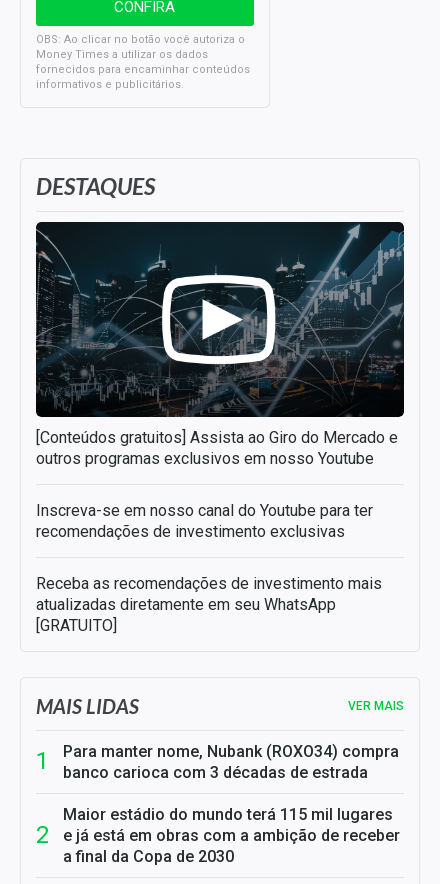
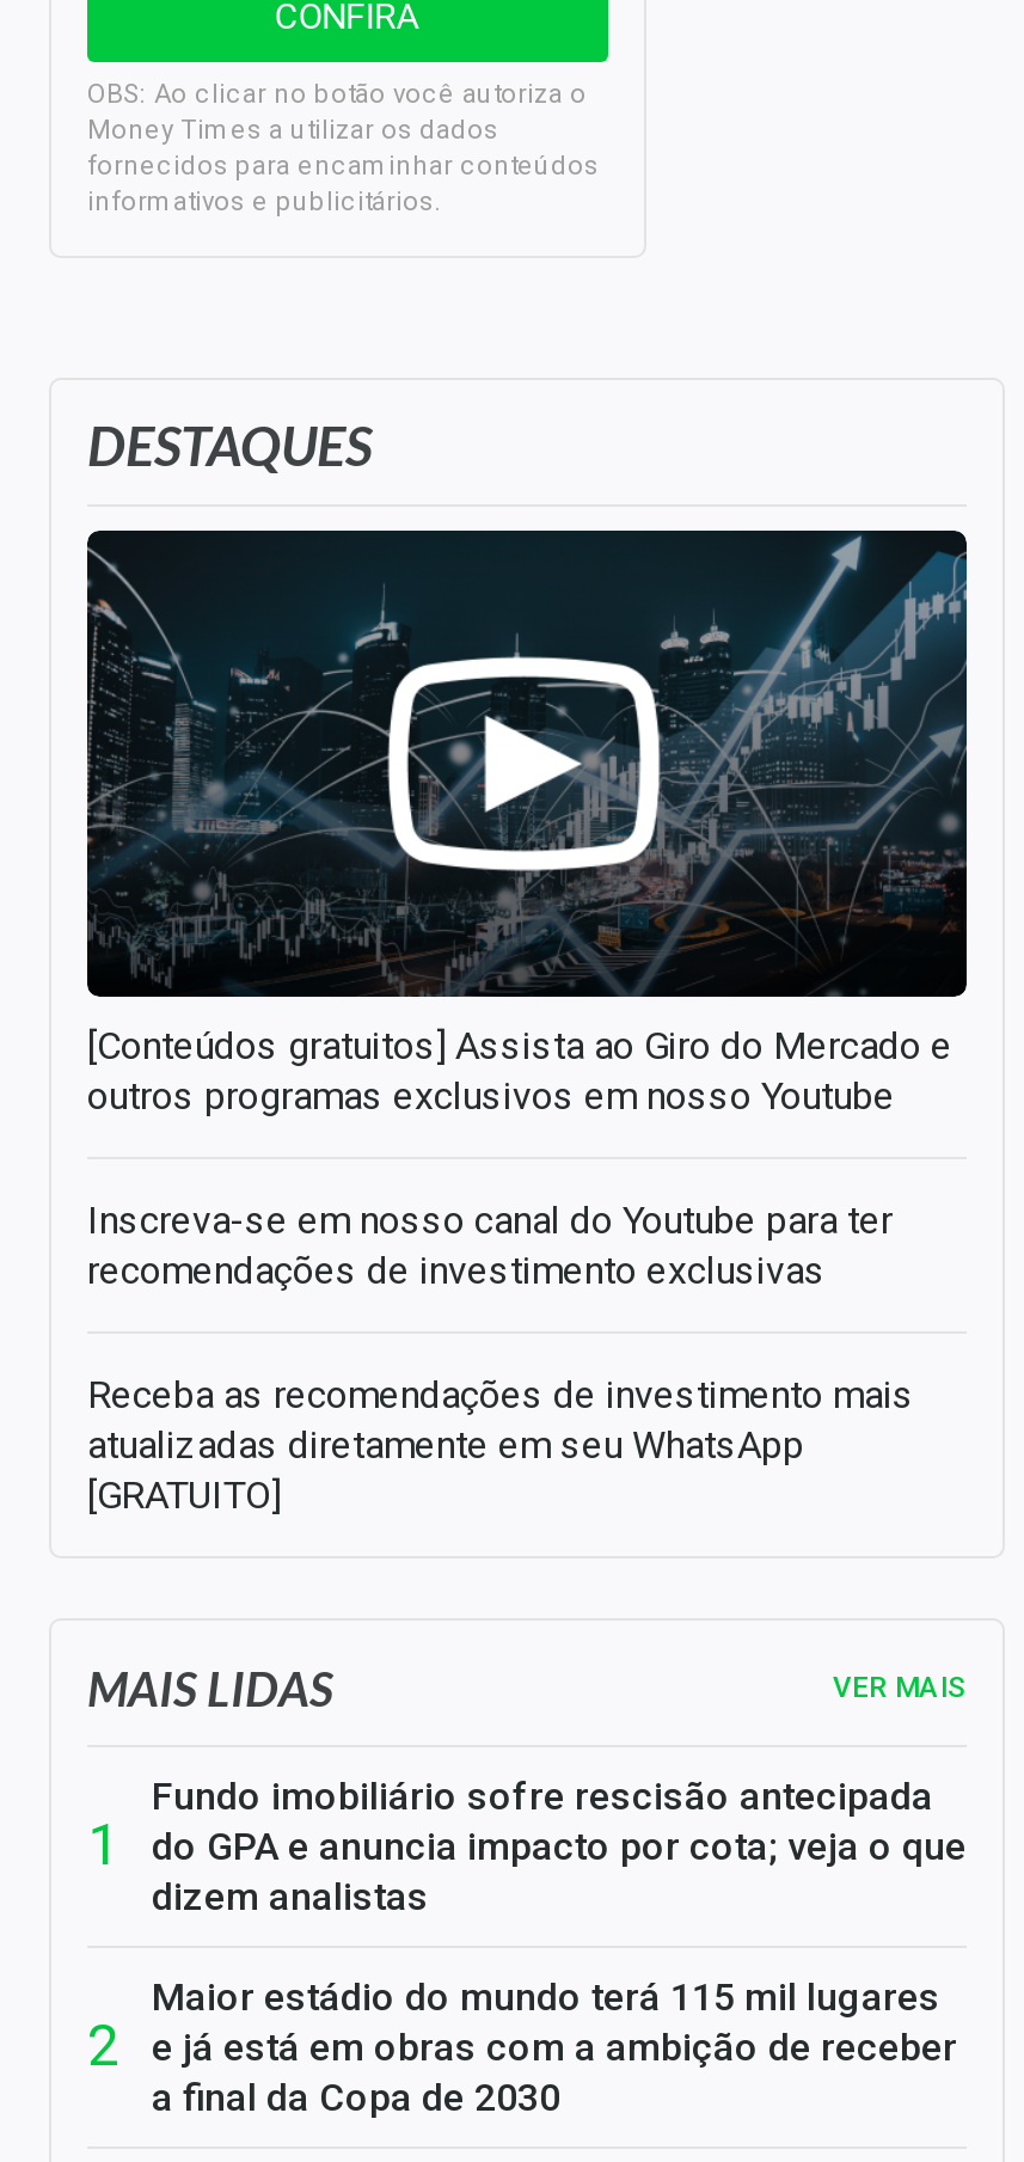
[63,742,399,782] Para manter nome, Nubank (ROXO34) compra | banco carioca com 3 décadas de estrada -> [152,1773,967,1919] Fundo imobiliário sofre rescisão antecipada | do GPA e anuncia impacto por cota; veja o que | dizem analistas

